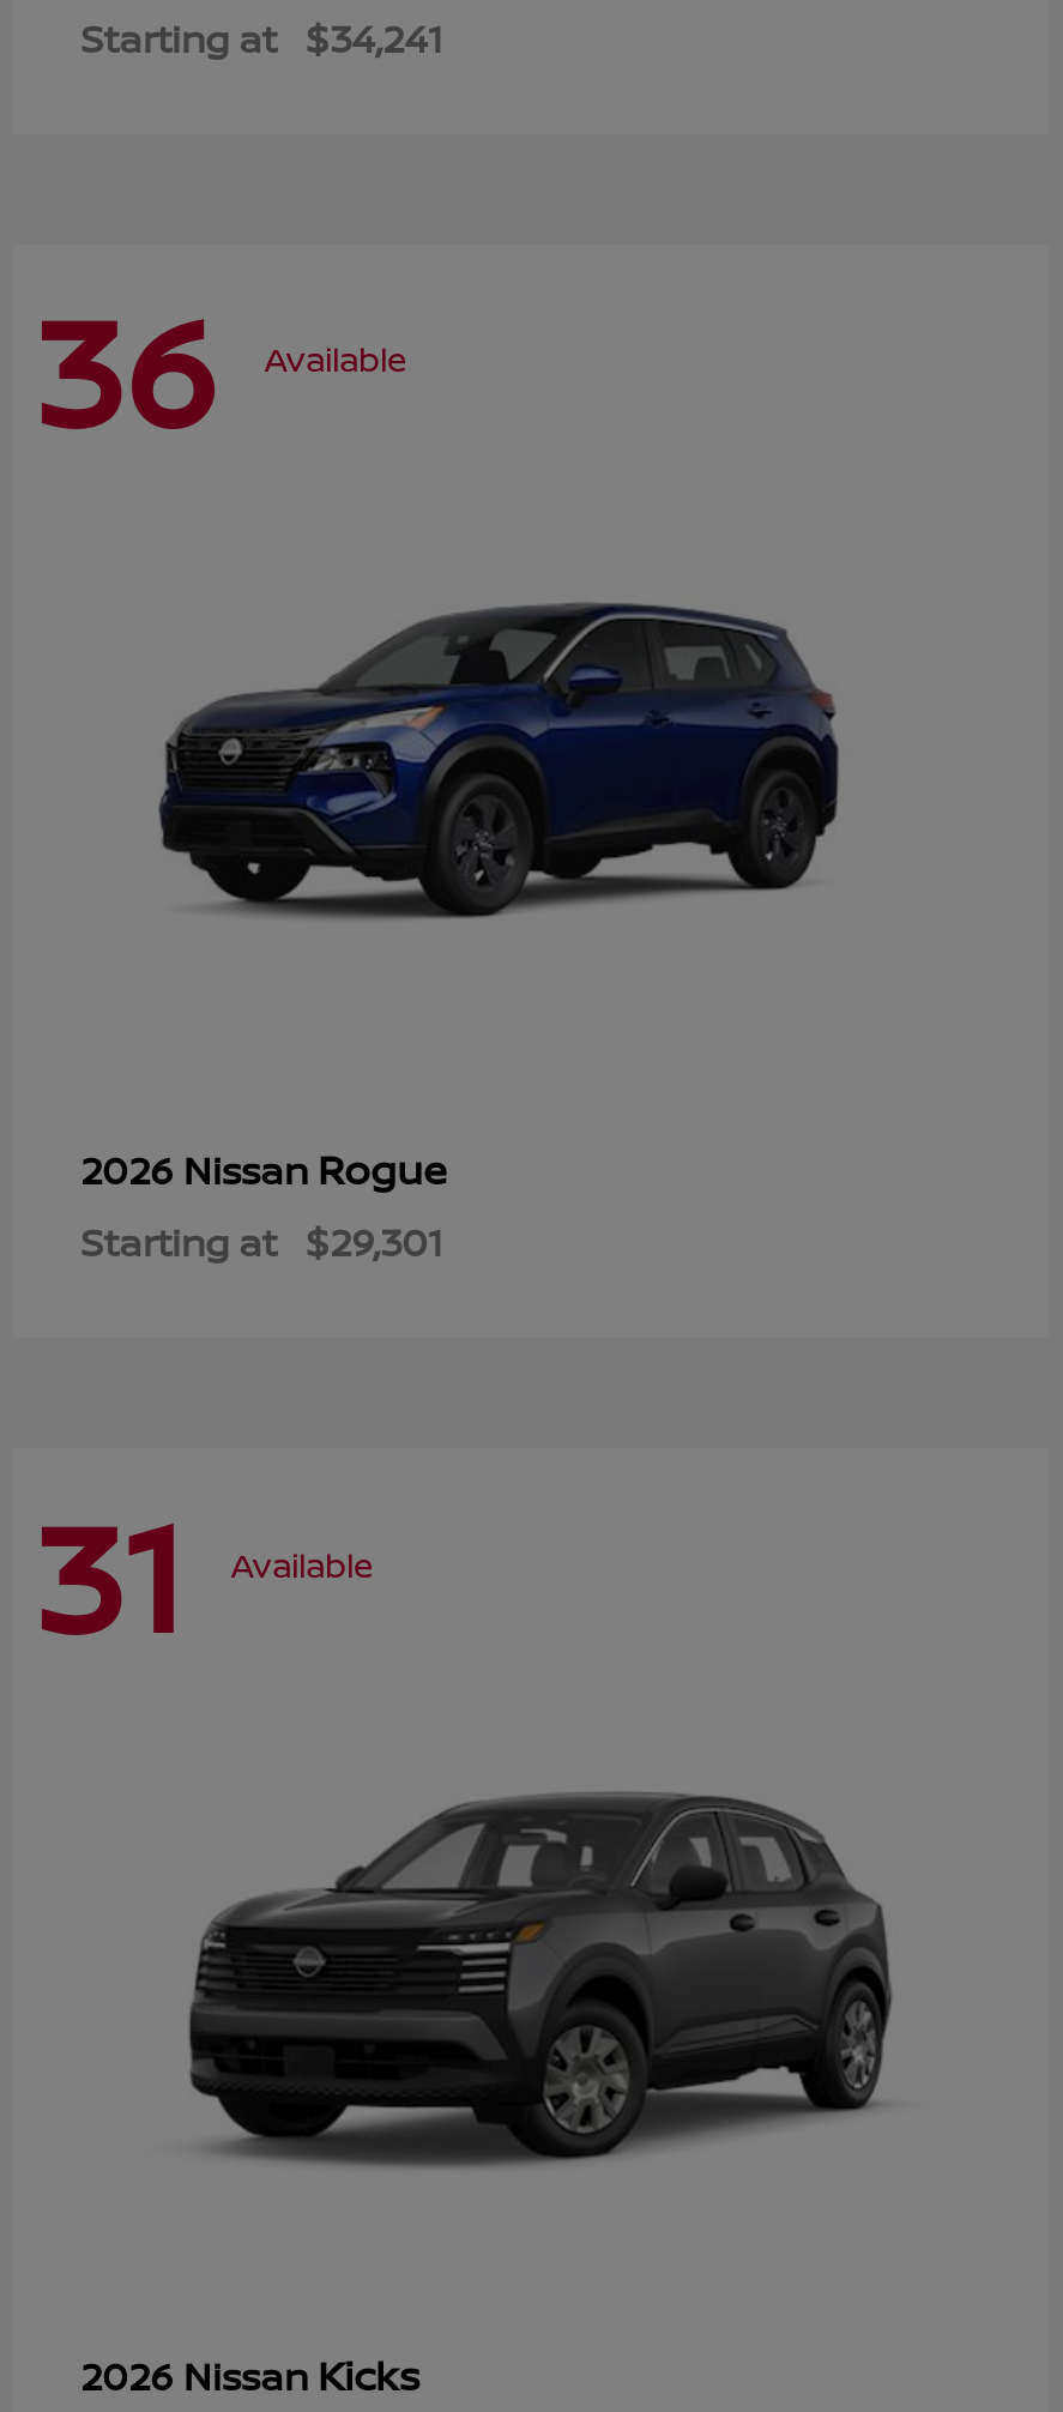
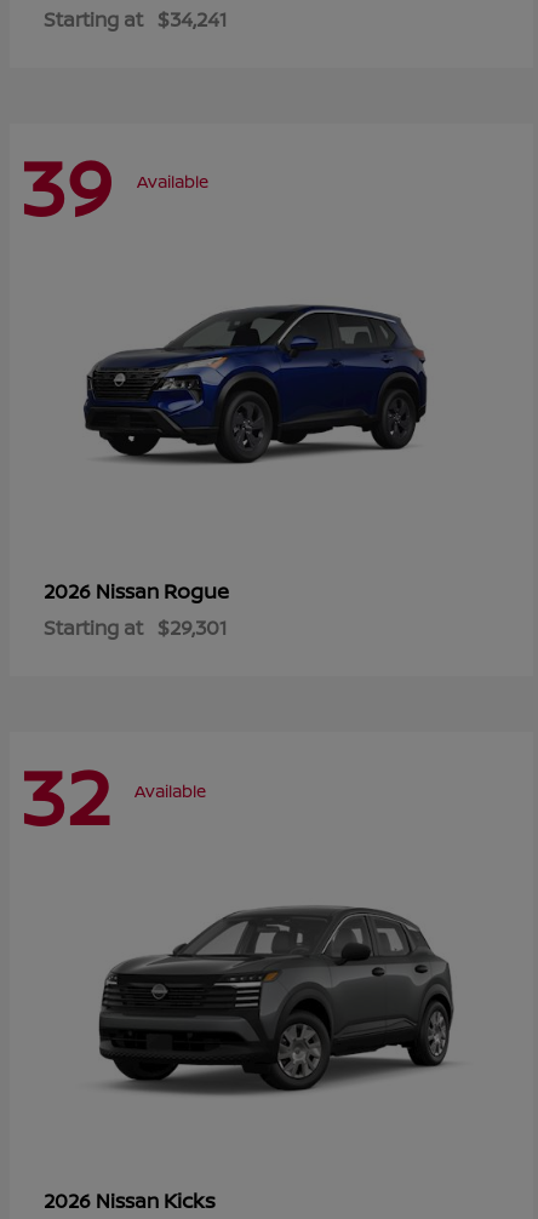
[32,264,406,472] 36 Available -> [19,133,208,239] 39 Available
[32,1469,373,1678] 31 Available -> [19,743,206,848] 32 Available

